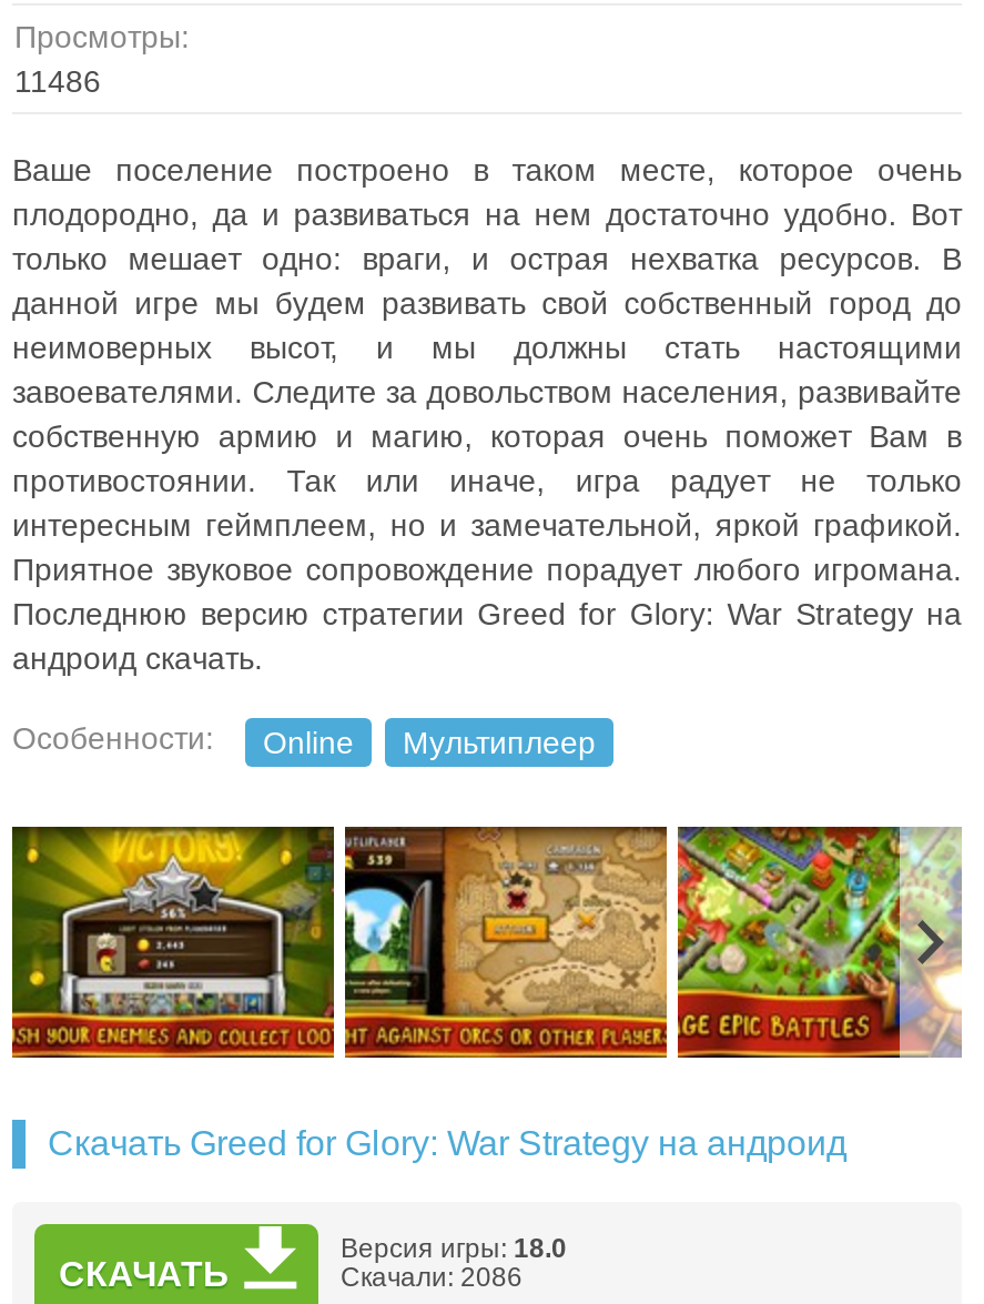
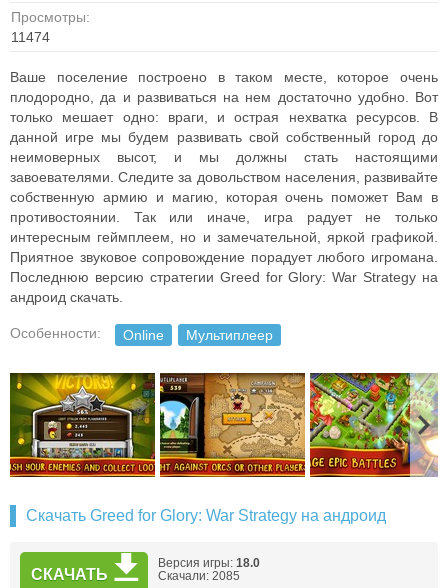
[14,63,101,99] 11486 -> [11,29,50,45] 11474
[341,1262,523,1293] Скачали: 2086 -> [158,569,240,583] Скачали: 2085

